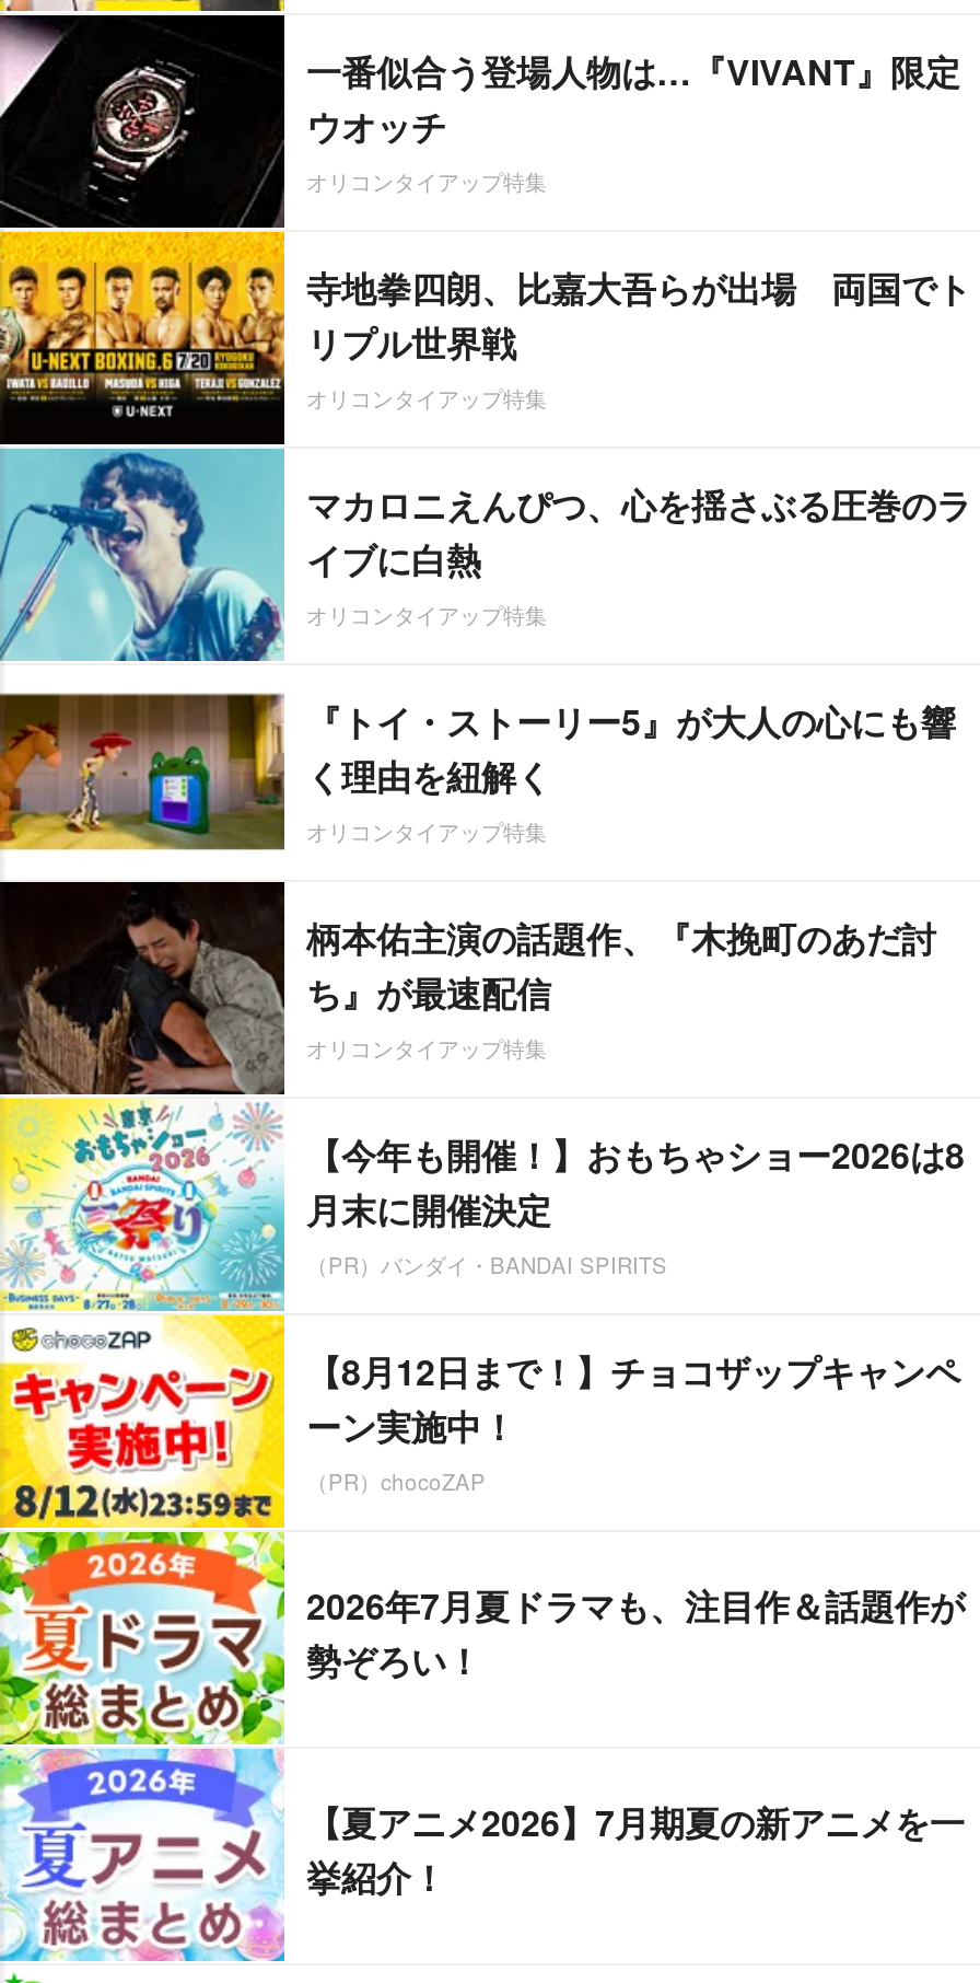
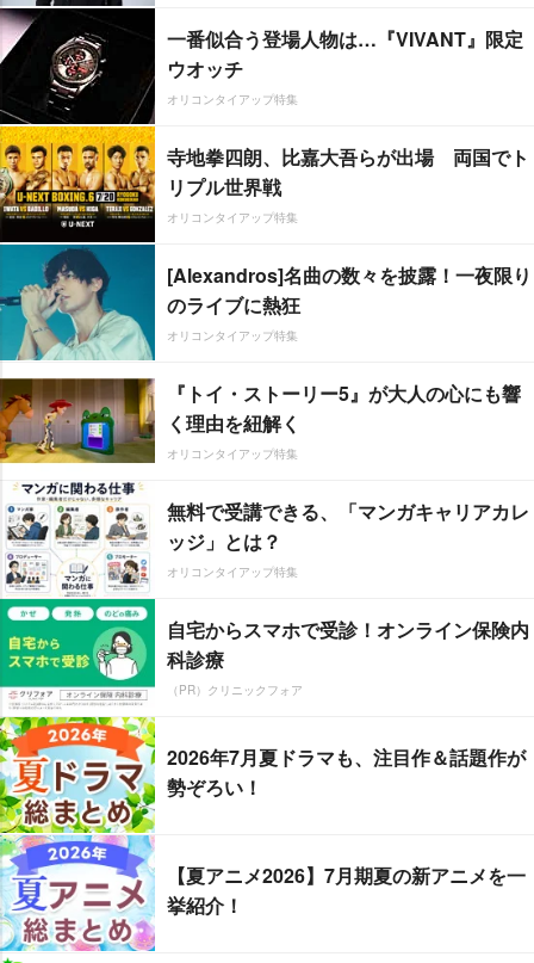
[7,447,971,663] [image] | マカロニえんぴつ、心を揺さぶる圧巻のラ | イブに白熱 -> [4,245,532,360] [image] | [Alexandros]名曲の数々を披露！一夜限り | のライブに熱狂
[7,880,936,1530] [image] | 柄本佑主演の話題作、『木挽町のあだ討 | ち』が最速配信 -> [4,481,529,716] [image] | 無料で受講できる、「マンガキャリアカレ | ッジ」とは？
[306,1129,965,1496] 【今年も開催！】おもちゃショー2026は8 | 月末に開催決定 | （PR）バンダイ・BANDAI SPIRITS | 【8月12日まで！】チョコザップキャンペ | ーン実施中！ | （PR）chocoZAP -> [167,615,529,698] 自宅からスマホで受診！オンライン保険内 | 科診療 | （PR）クリニックフォア

